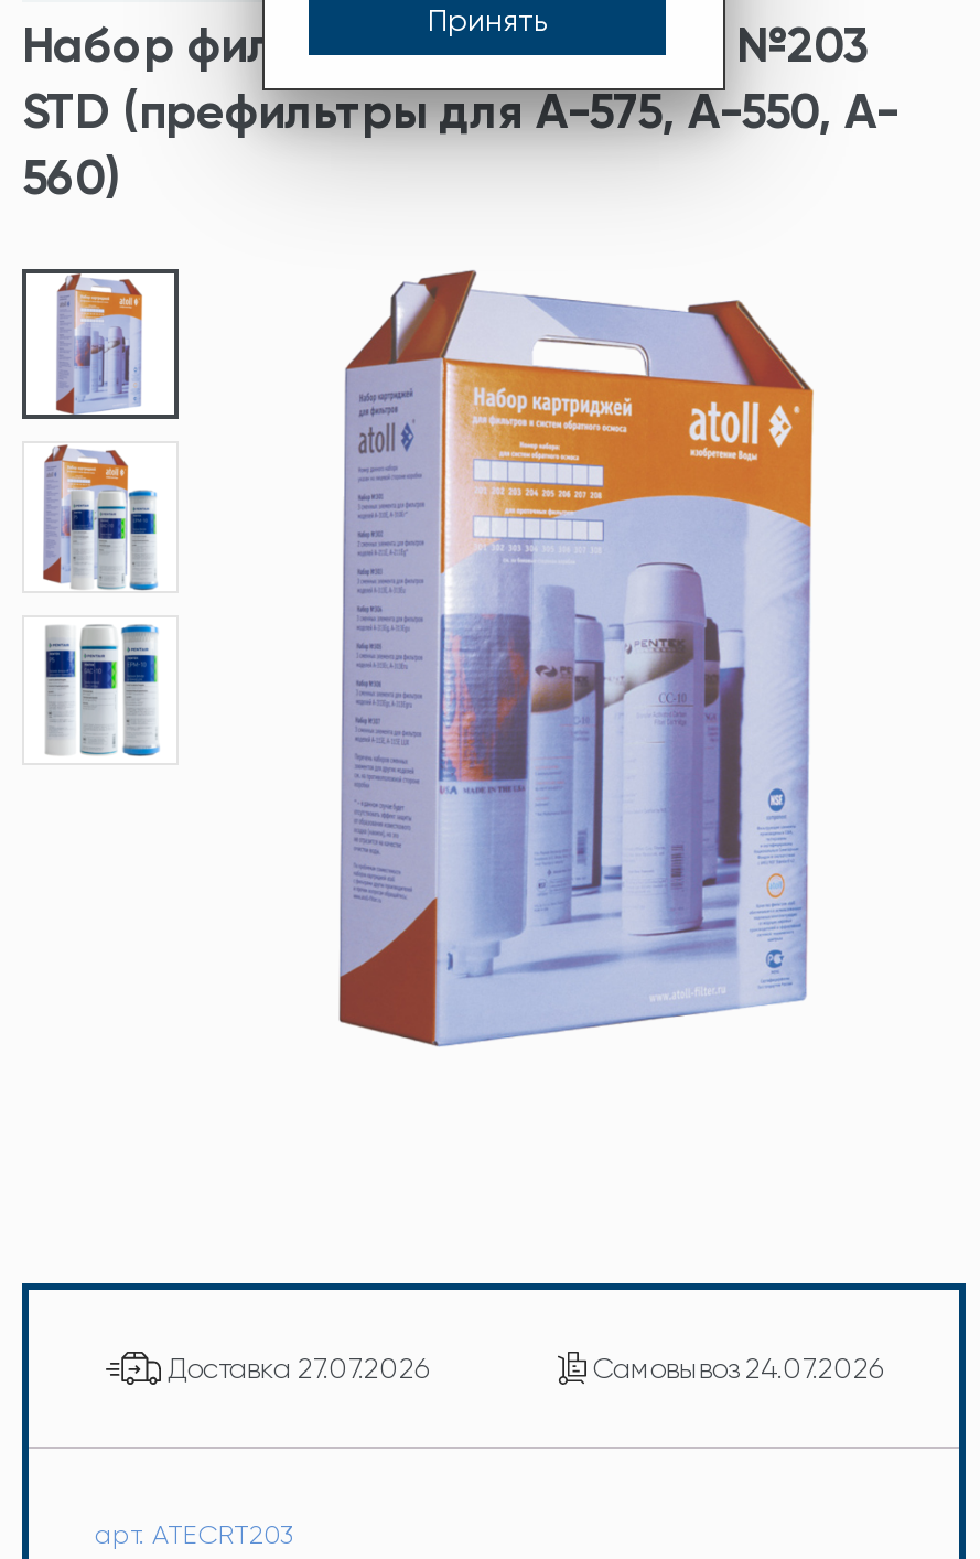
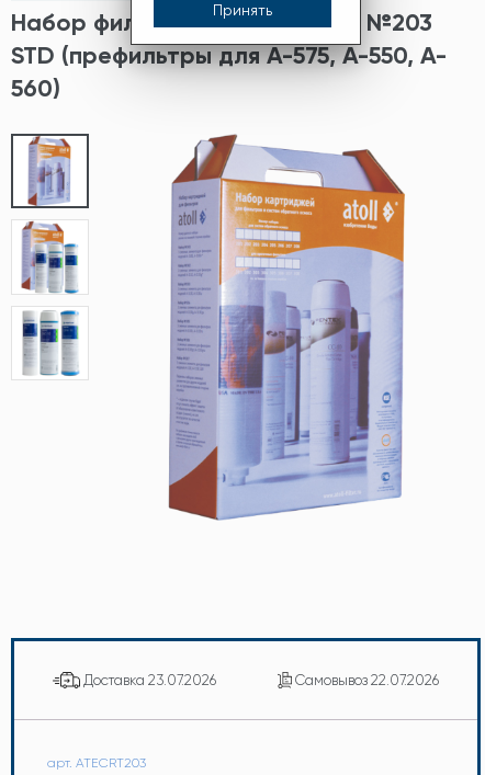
[161,1352,428,1385] Доставка 27.07.2026 -> [80,672,216,688] Доставка 23.07.2026
[586,1352,882,1385] Самовывоз 24.07.2026 -> [292,672,439,688] Самовывоз 22.07.2026

